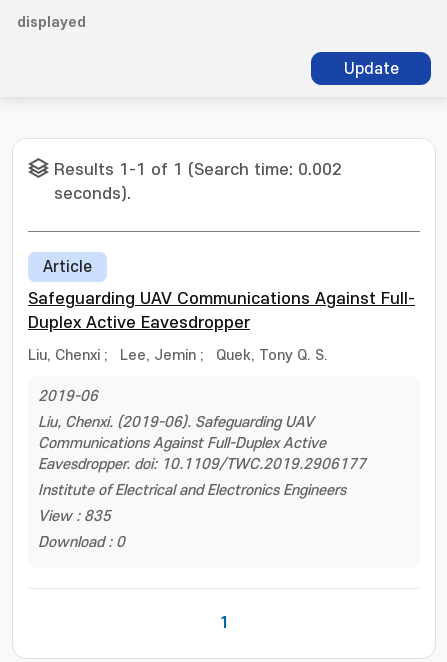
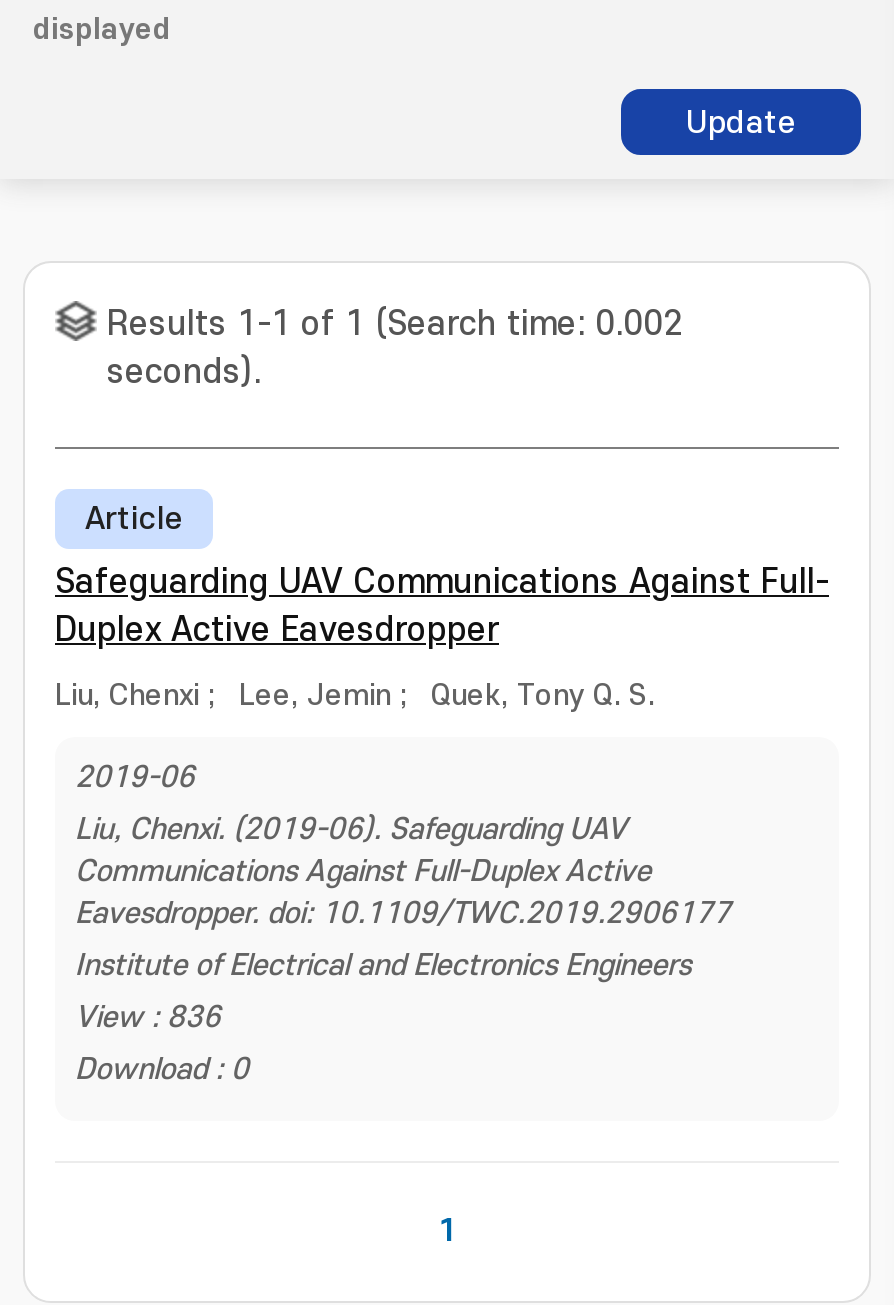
[38,508,111,525] View : 835 -> [75,1001,221,1035] View : 836

